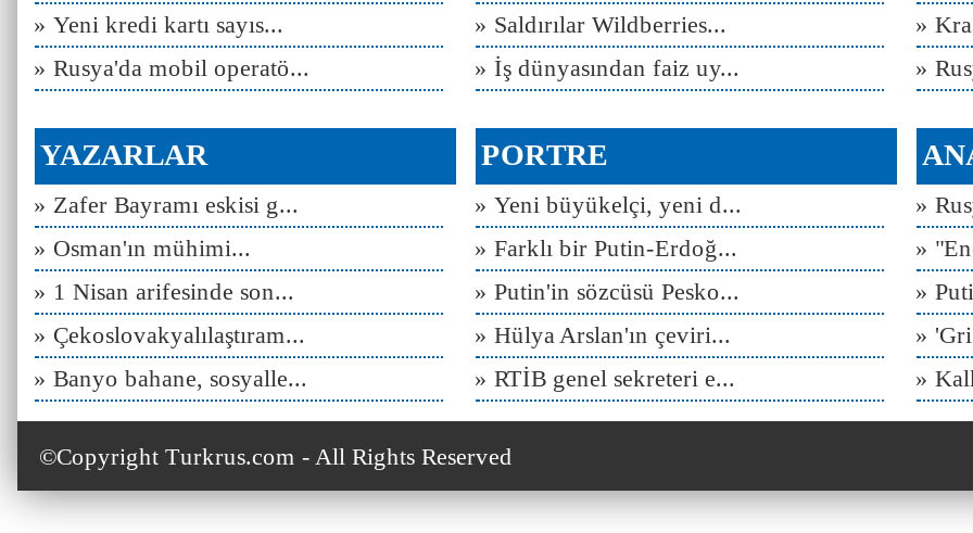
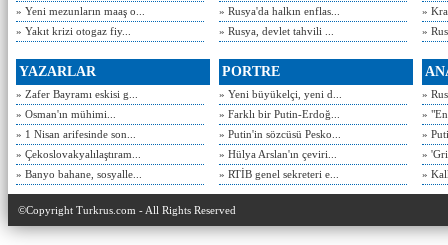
[34,12,283,38] » Yeni kredi kartı sayıs... -> [15,5,144,17] » Yeni mezunların maaş o...
[475,12,726,38] » Saldırılar Wildberries... -> [218,5,339,17] » Rusya'da halkın enflas...
[34,55,309,81] » Rusya'da mobil operatö... -> [15,25,130,37] » Yakıt krizi otogaz fiy...
[475,55,740,81] » İş dünyasından faiz uy... -> [218,25,333,37] » Rusya, devlet tahvili ...

